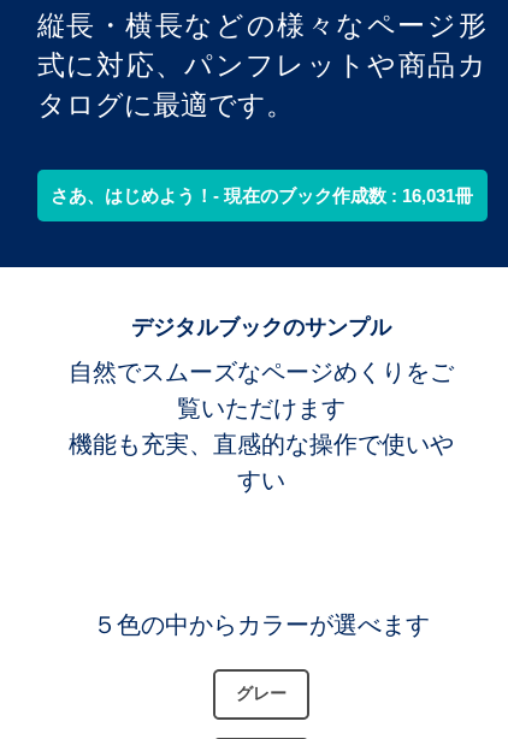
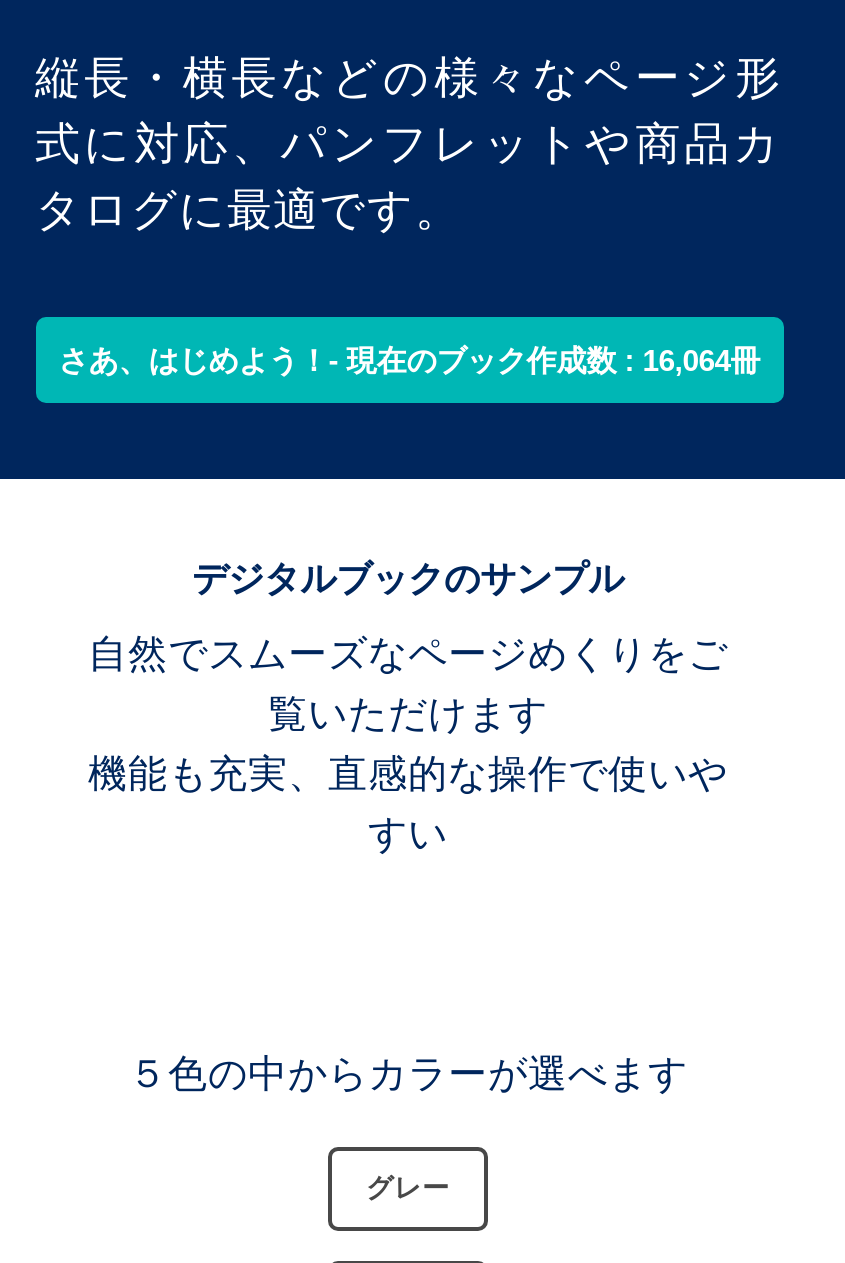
[51,185,473,205] さあ、はじめよう！- 現在のブック作成数 : 16,031冊 -> [58,342,760,376] さあ、はじめよう！- 現在のブック作成数 : 16,064冊

